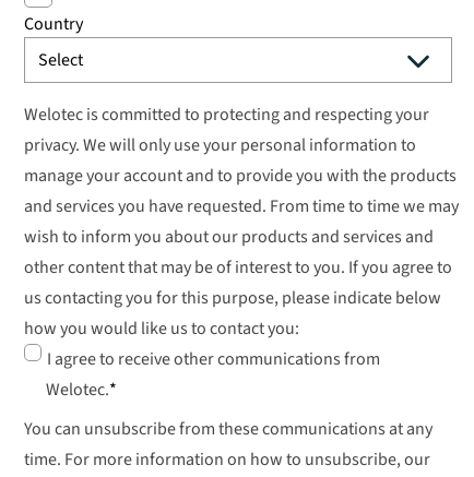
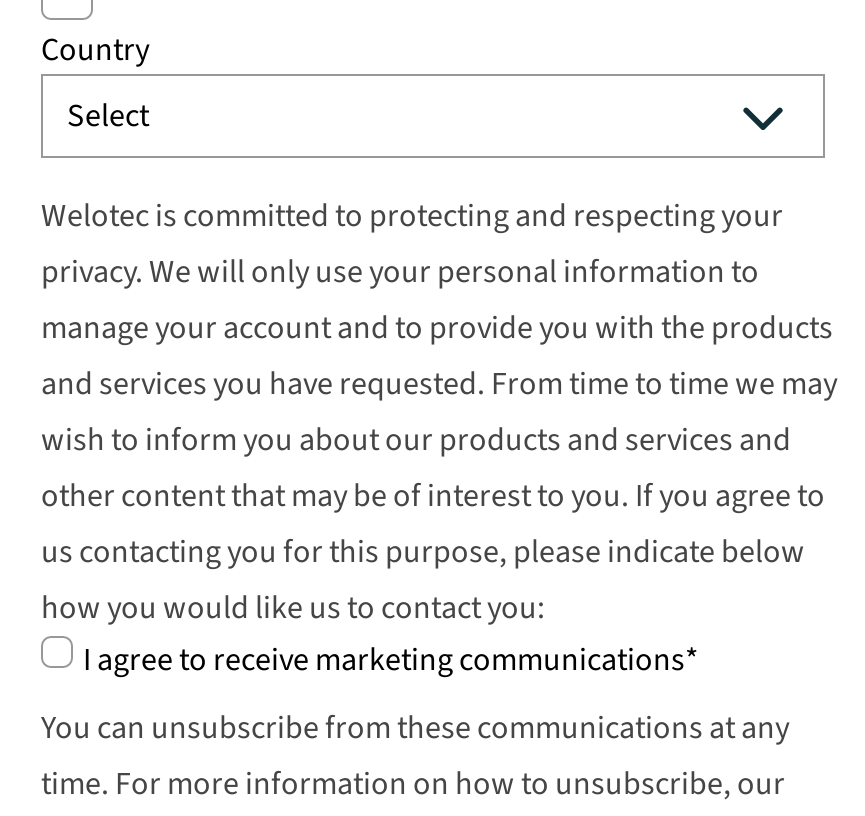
[46,347,380,402] I agree to receive other communications from | Welotec.* -> [83,638,699,682] I agree to receive marketing communications*

